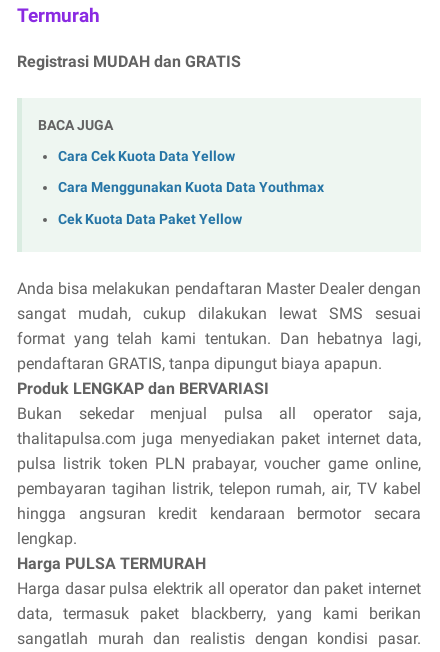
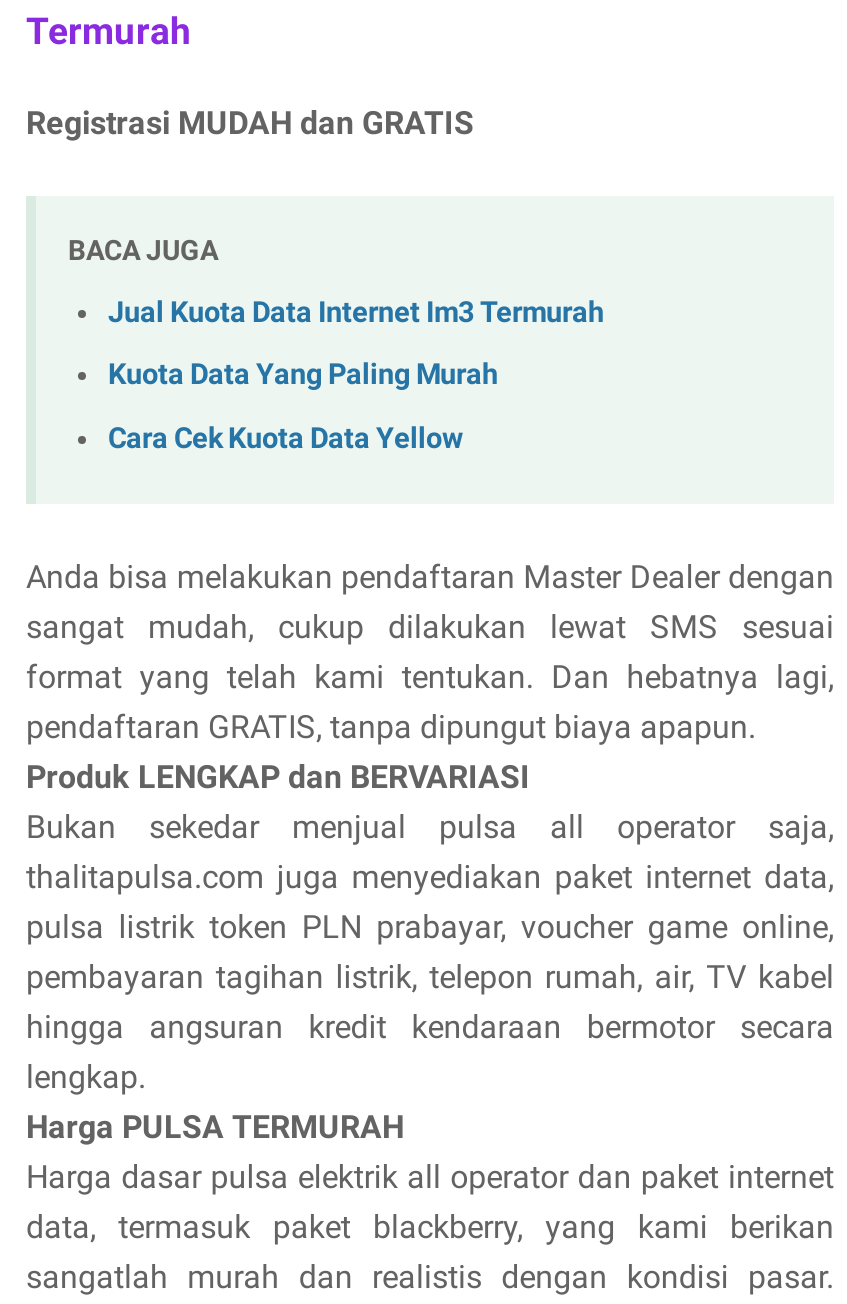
none -> [108,296,604,393] Jual Kuota Data Internet Im3 Termurah | Kuota Data Yang Paling Murah
moved [58,148,235,165] -> [108,422,462,456]: Cara Cek Kuota Data Yellow
[58,179,324,228] Cara Menggunakan Kuota Data Youthmax | Cek Kuota Data Paket Yellow -> none

